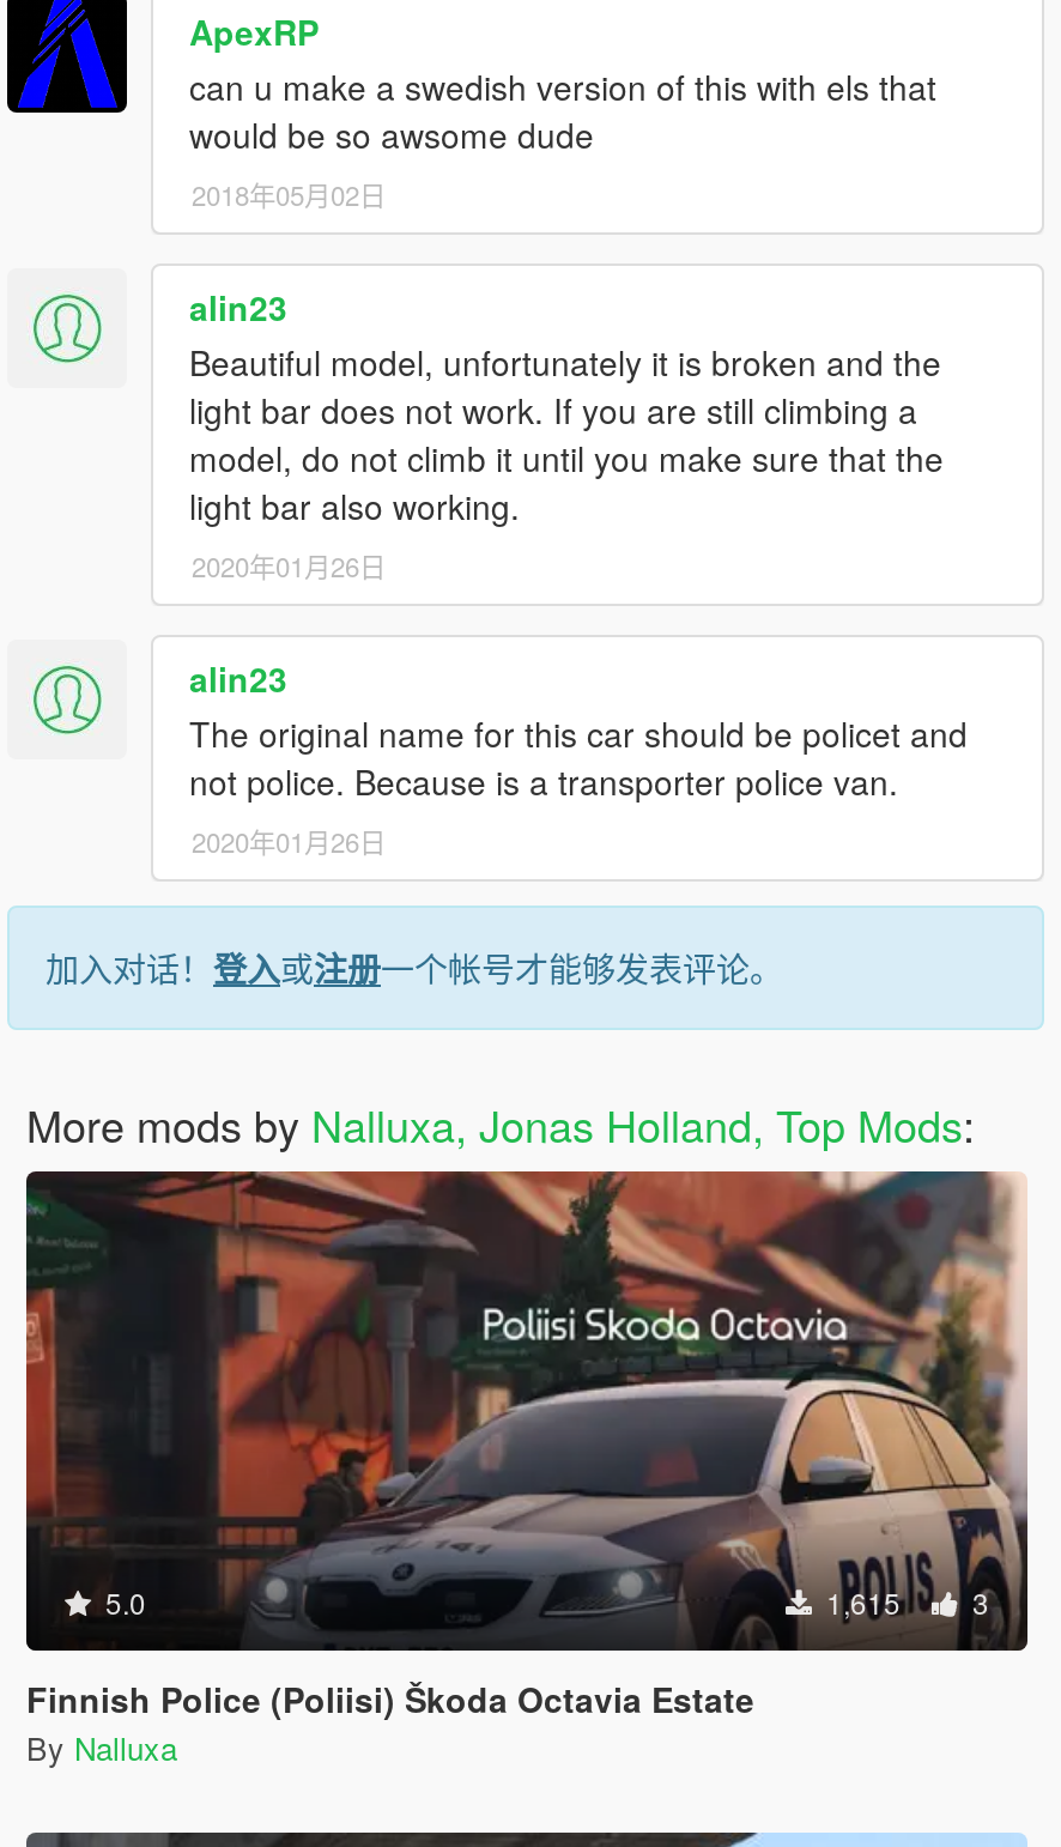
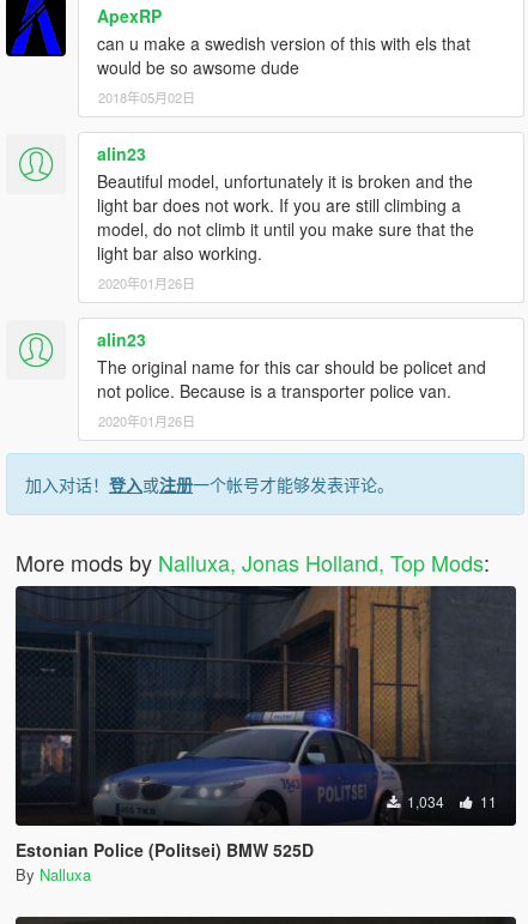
[24,1169,1027,1651] [image] | 5.0 | 1,615 | 3 -> [14,585,517,826] [image] | 1,034 | 11
[26,1675,754,1723] Finnish Police (Poliisi) Škoda Octavia Estate -> [16,838,314,862] Estonian Police (Politsei) BMW 525D

